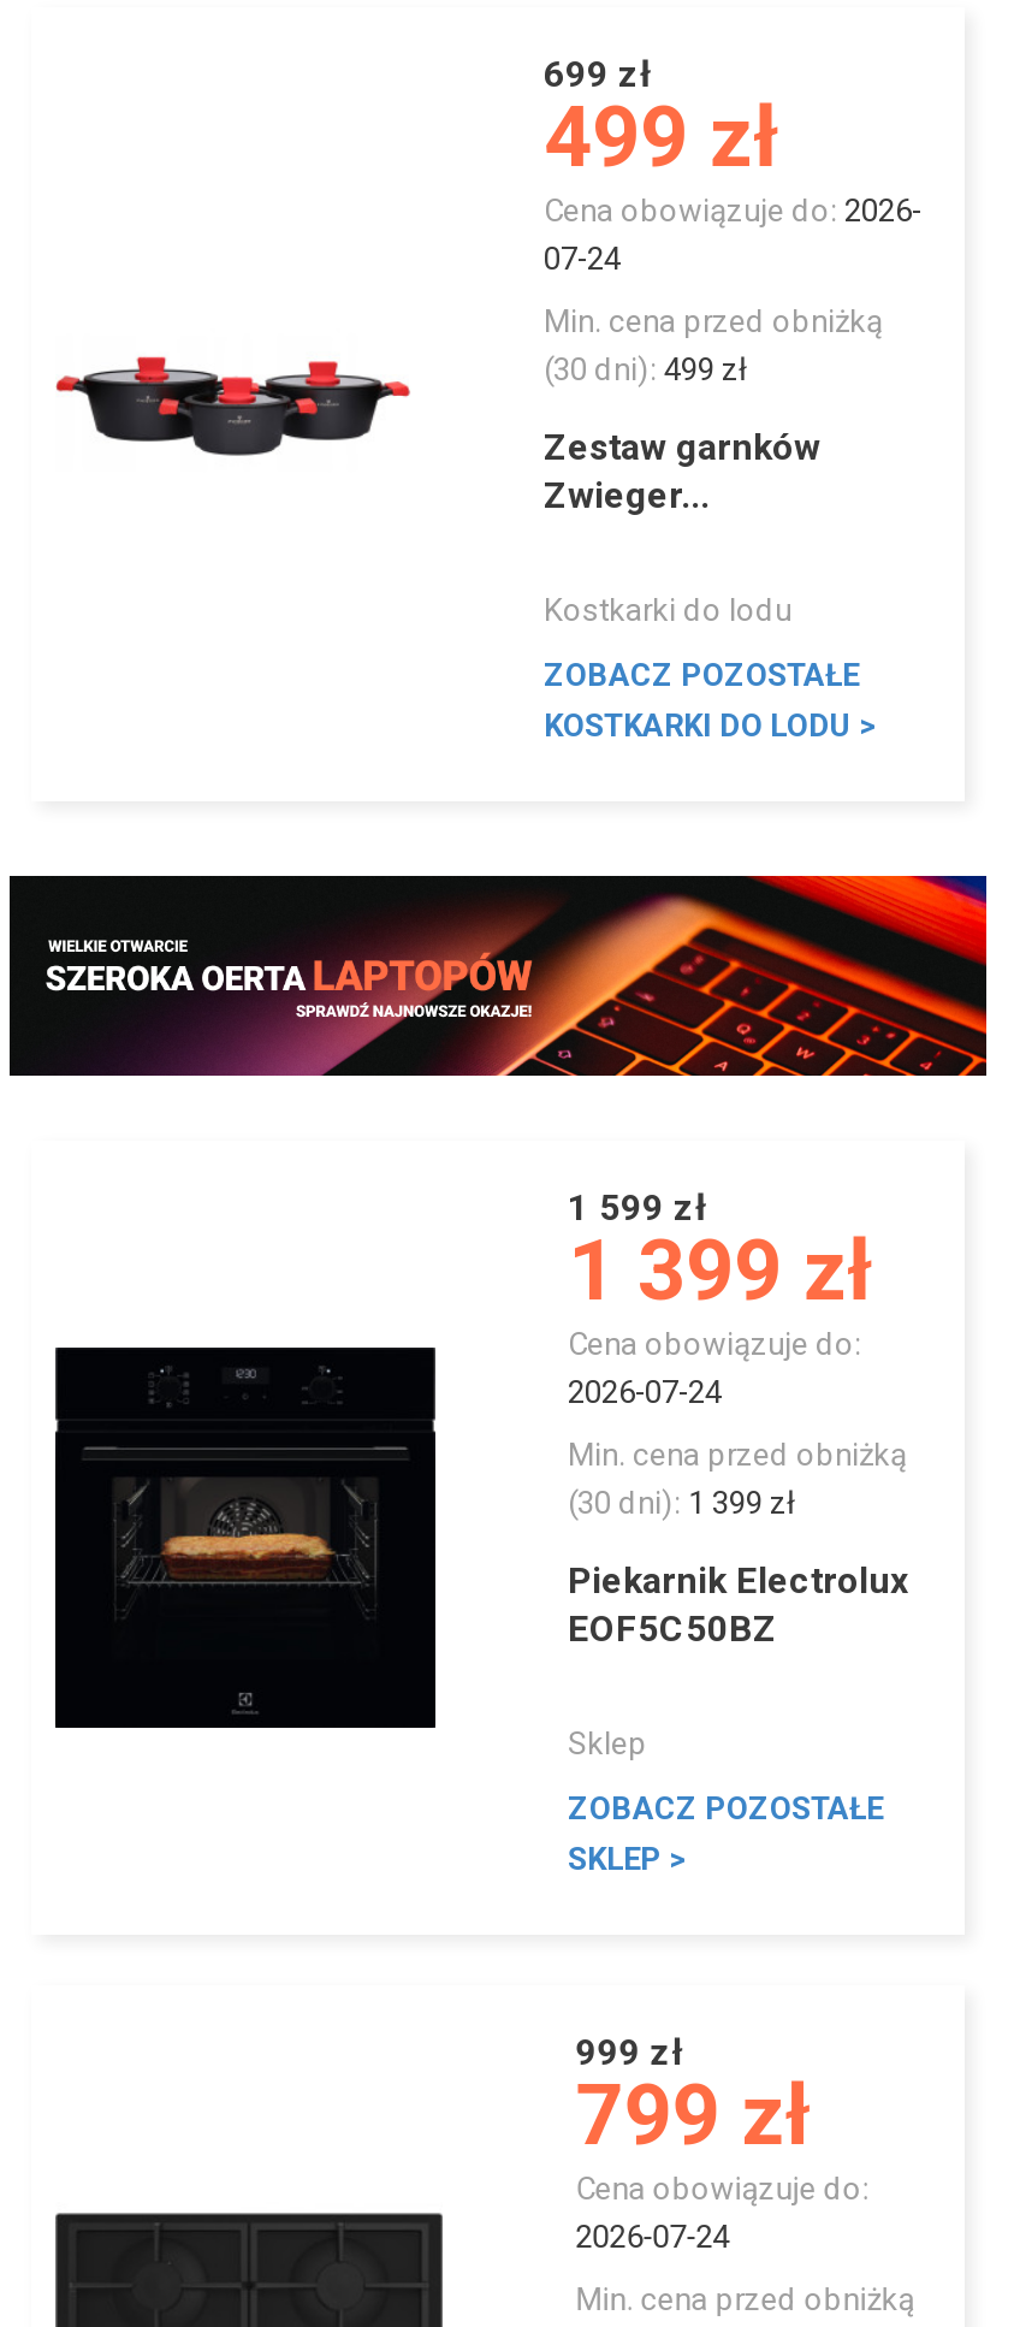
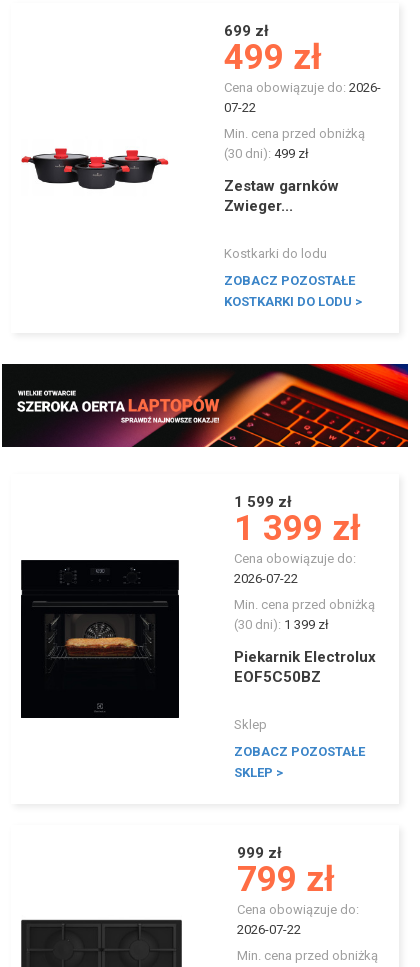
[544,240,621,276] 07-24 -> [224,100,256,115] 07-22
[568,1374,722,1410] 2026-07-24 -> [234,571,298,586] 2026-07-22
[576,2219,730,2255] 2026-07-24 -> [237,922,301,937] 2026-07-22

